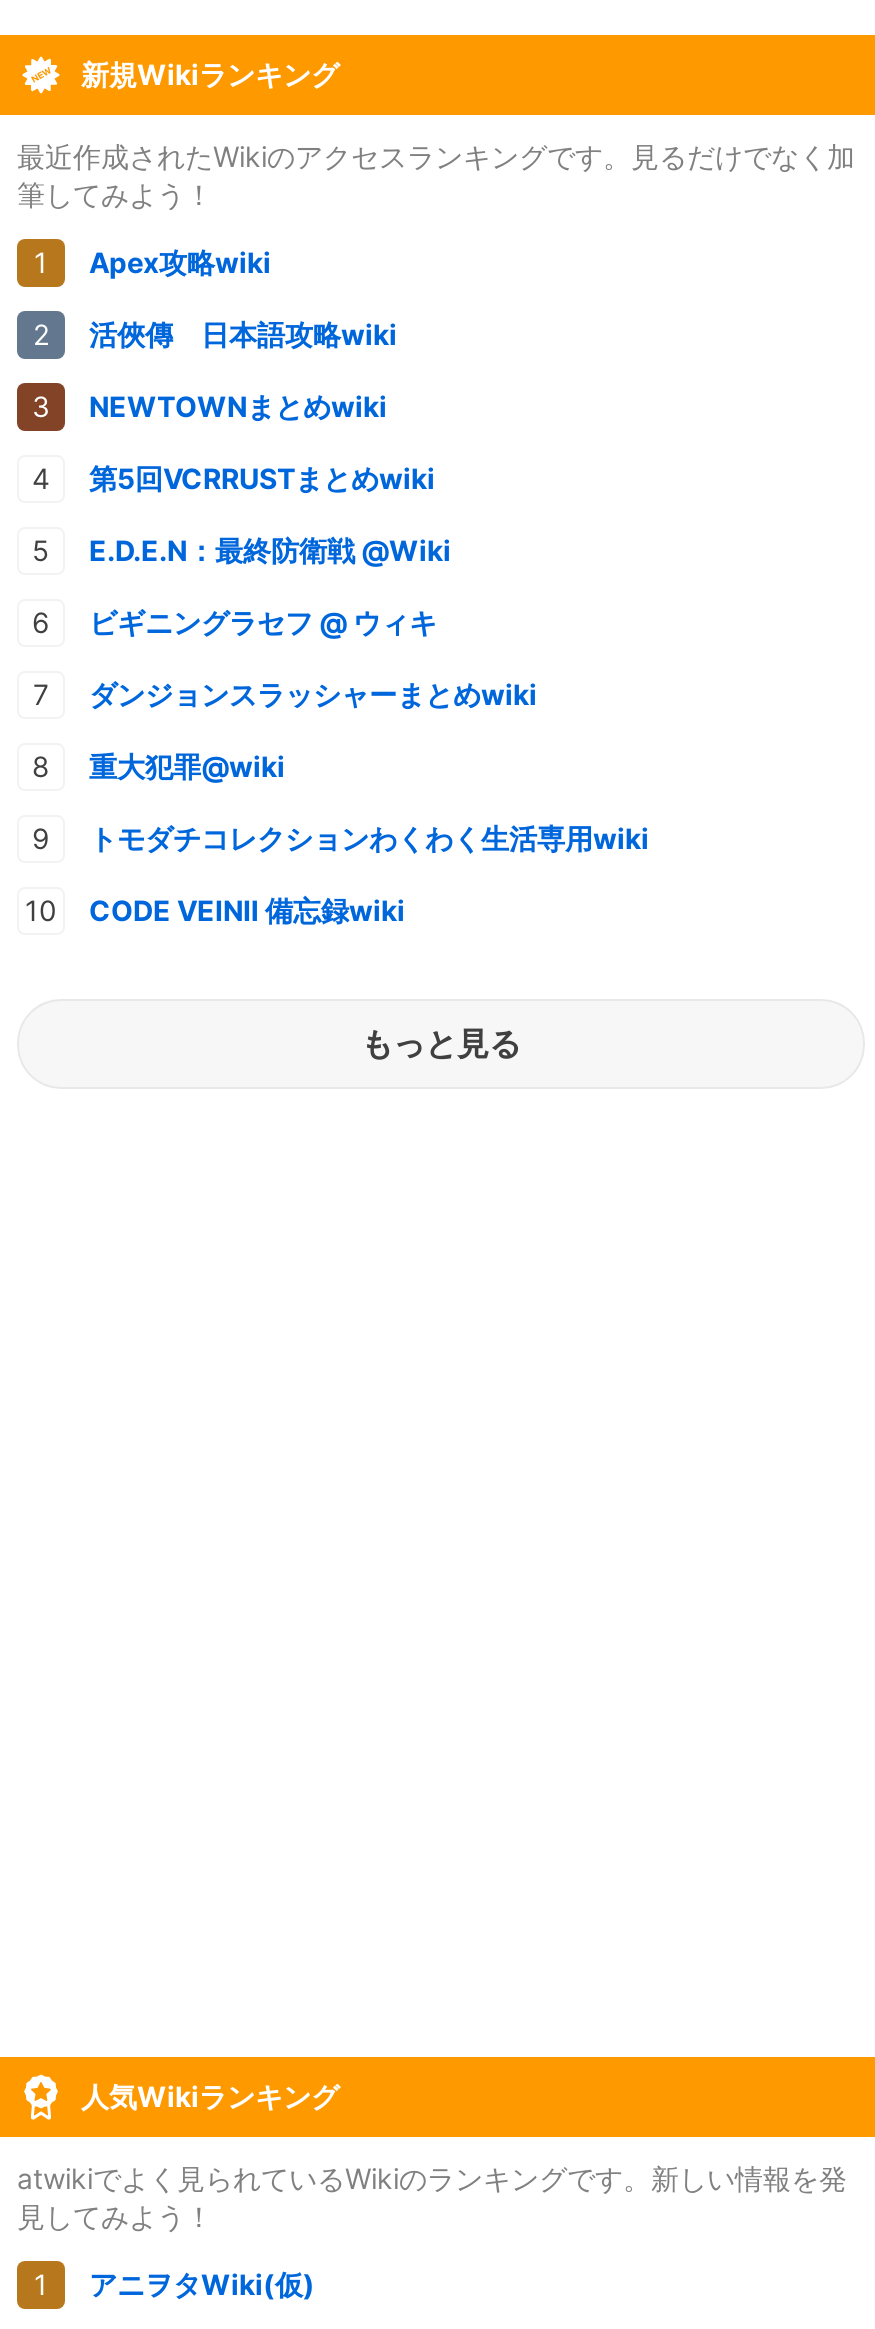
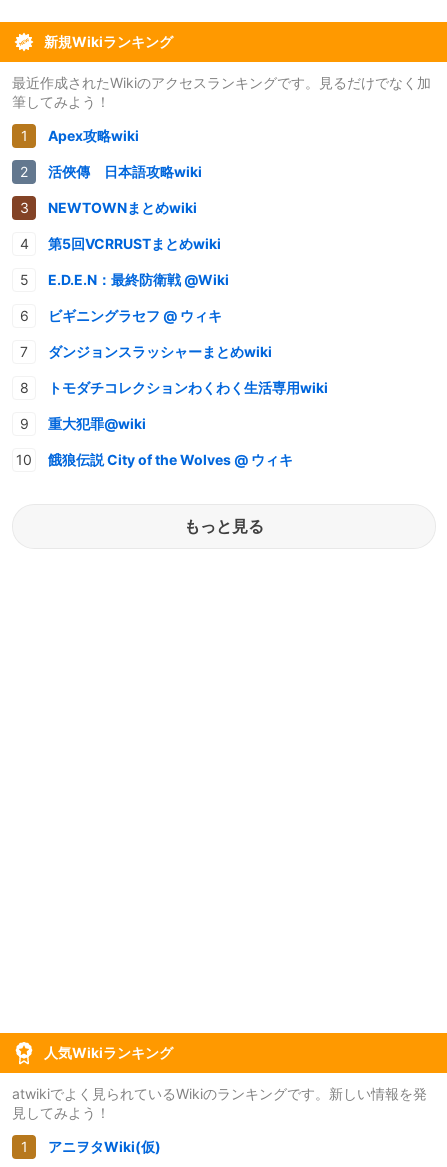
moved [89,748,285,782] -> [48,415,146,432]: 重大犯罪@wiki
moved [89,820,649,854] -> [48,379,328,396]: トモダチコレクションわくわく生活専用wiki
[89,892,405,926] CODE VEINⅡ 備忘録wiki -> [48,451,293,468] 餓狼伝説 City of the Wolves @ ウィキ

